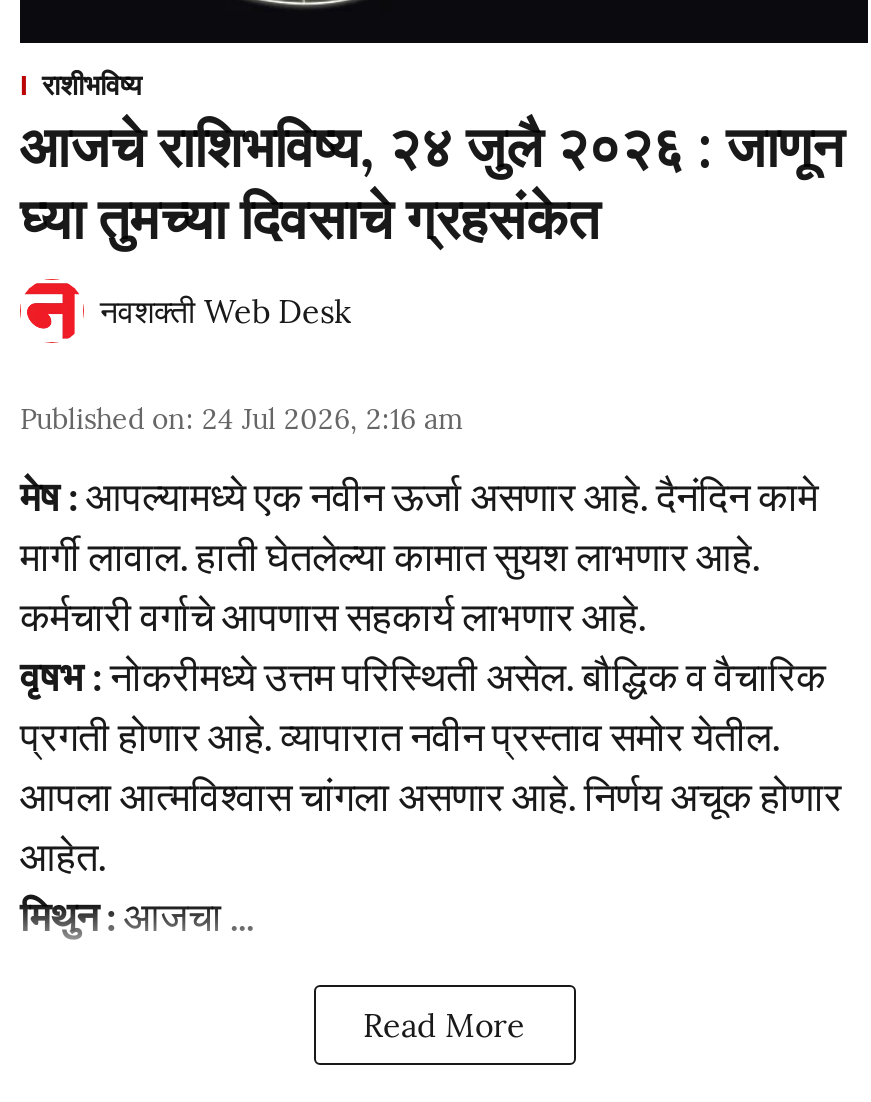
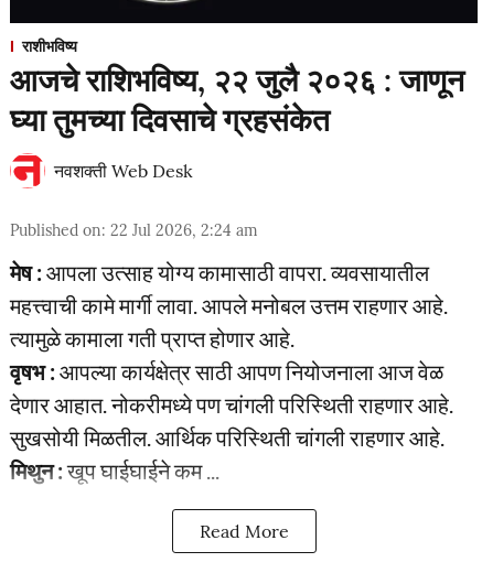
[20,110,844,182] आजचे राशिभविष्य, २४ जुलै २०२६ : जाणून -> [10,61,464,100] आजचे राशिभविष्य, २२ जुलै २०२६ : जाणून
[20,400,464,436] Published on: 24 Jul 2026, 2:16 am -> [10,220,258,240] Published on: 22 Jul 2026, 2:24 am
[20,470,842,938] मेष : आपल्यामध्ये एक नवीन ऊर्जा असणार आहे. दैनंदिन कामे | मार्गी लावाल. हाती घेतलेल्या कामात सुयश लाभणार आहे. | कर्मचारी वर्गाचे आपणास सहकार्य लाभणार आहे. | वृषभ : नोकरीमध्ये उत्तम परिस्थिती असेल. बौद्धिक व वैचारिक | प्रगती होणार आहे. व्यापारात नवीन प्रस्ताव समोर येतील. | आपला आत्मविश्वास चांगला असणार आहे. निर्णय अचूक होणार | आहेत. | मिथुन : आजचा ... -> [10,259,453,484] मेष : आपला उत्साह योग्य कामासाठी वापरा. व्यवसायातील | महत्त्वाची कामे मार्गी लावा. आपले मनोबल उत्तम राहणार आहे. | त्यामुळे कामाला गती प्राप्त होणार आहे. | वृषभ : आपल्या कार्यक्षेत्र साठी आपण नियोजनाला आज वेळ | देणार आहात. नोकरीमध्ये पण चांगली परिस्थिती राहणार आहे. | सुखसोयी मिळतील. आर्थिक परिस्थिती चांगली राहणार आहे. | मिथुन : खूप घाईघाईने कम ...

